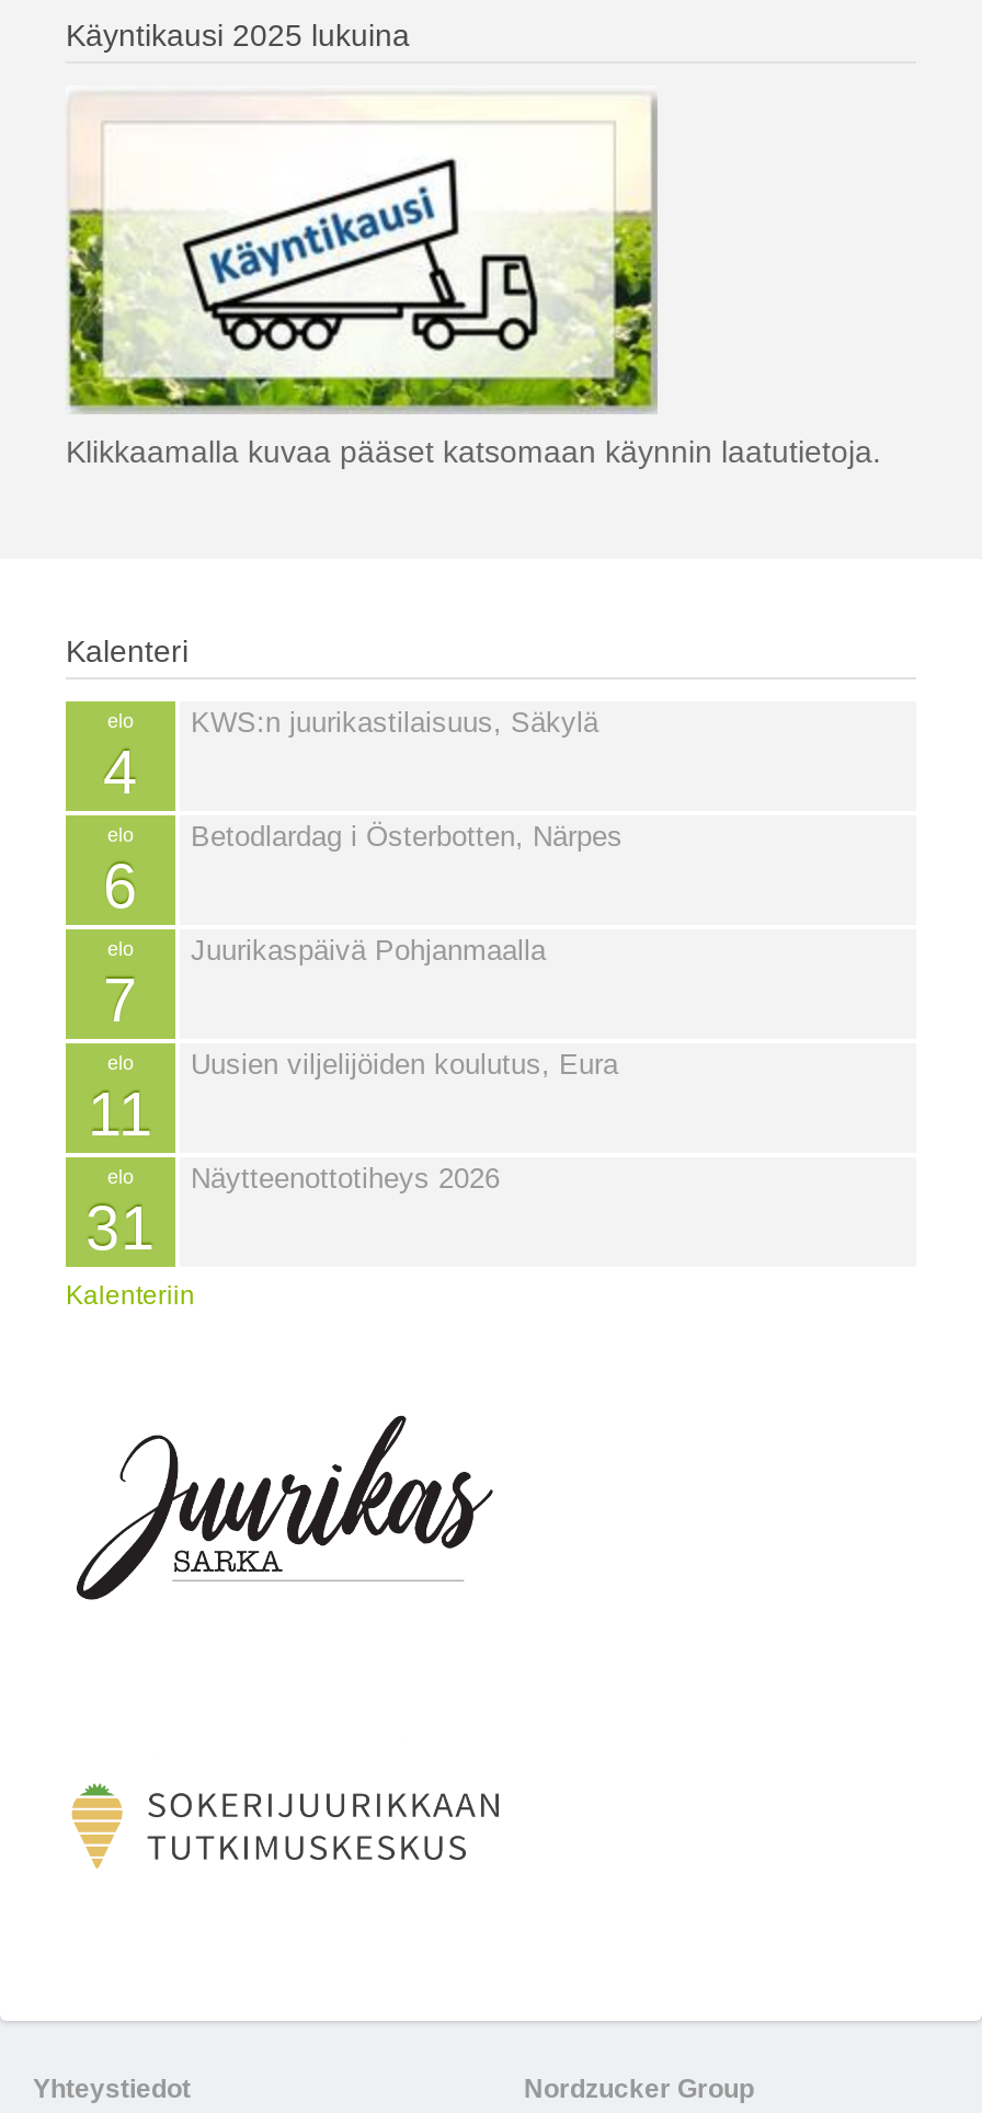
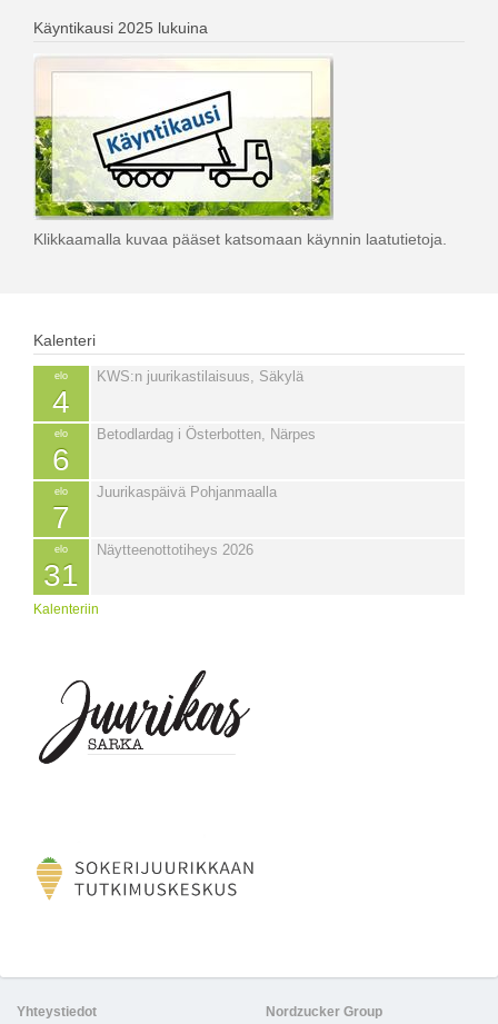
[191,1048,618,1081] Uusien viljelijöiden koulutus, Eura -> none

